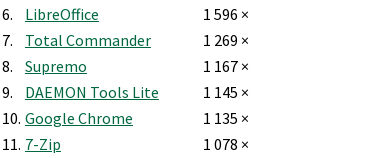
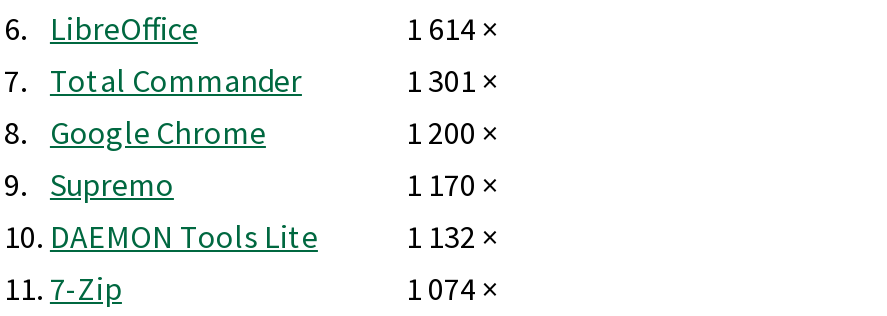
[203,4,249,24] 1 596 × -> [406,8,498,48] 1 614 ×
[2,30,249,128] 1 269 × | 8. Supremo | 1 167 × | 9. DAEMON Tools Lite | 1 145 × | 10. Google Chrome | 1 135 × -> [4,60,498,256] 1 301 × | 8. Google Chrome | 1 200 × | 9. Supremo | 1 170 × | 10. DAEMON Tools Lite | 1 132 ×
[203,134,249,154] 1 078 × -> [406,268,498,308] 1 074 ×

